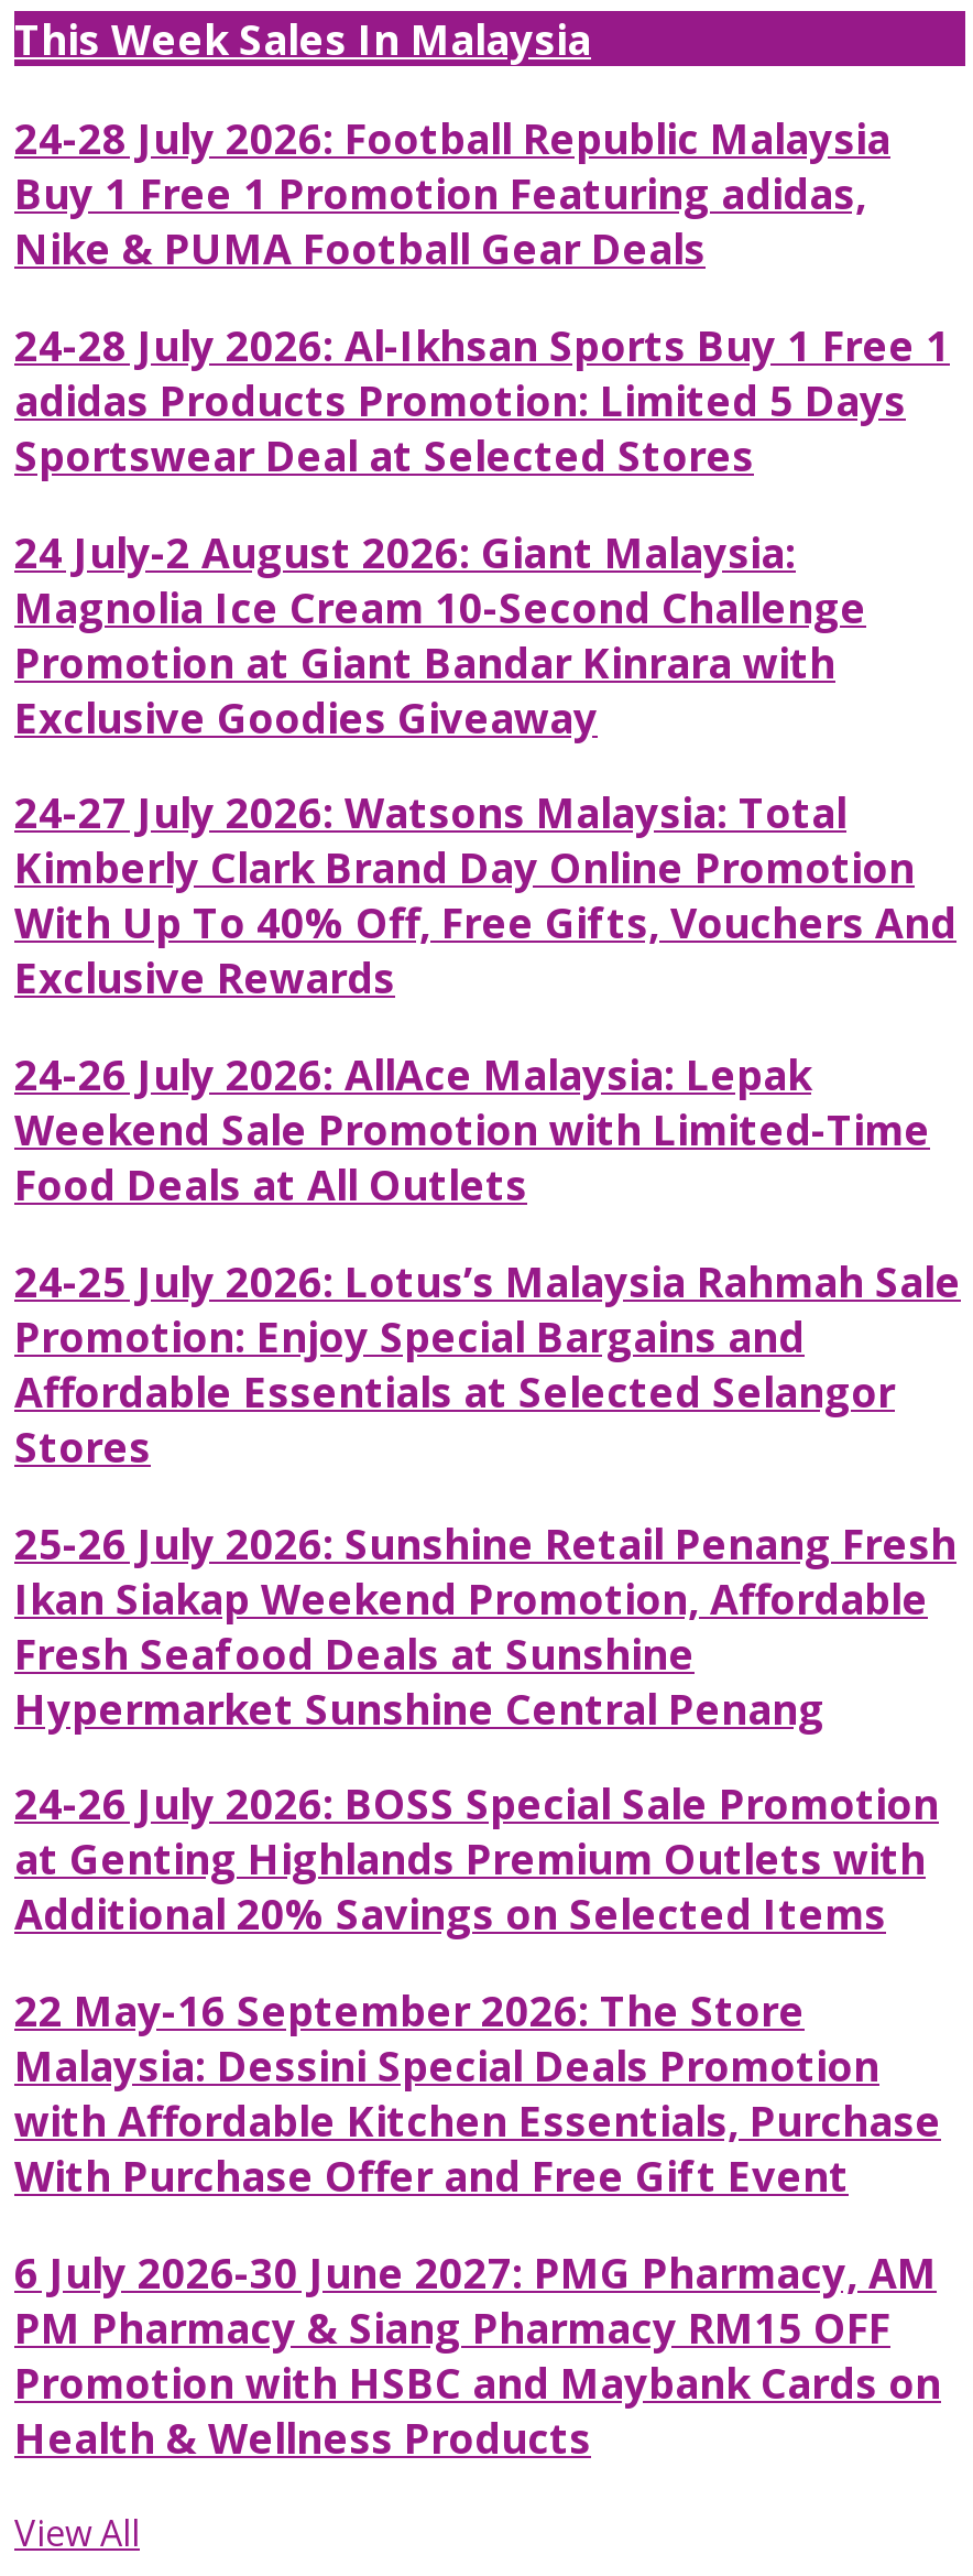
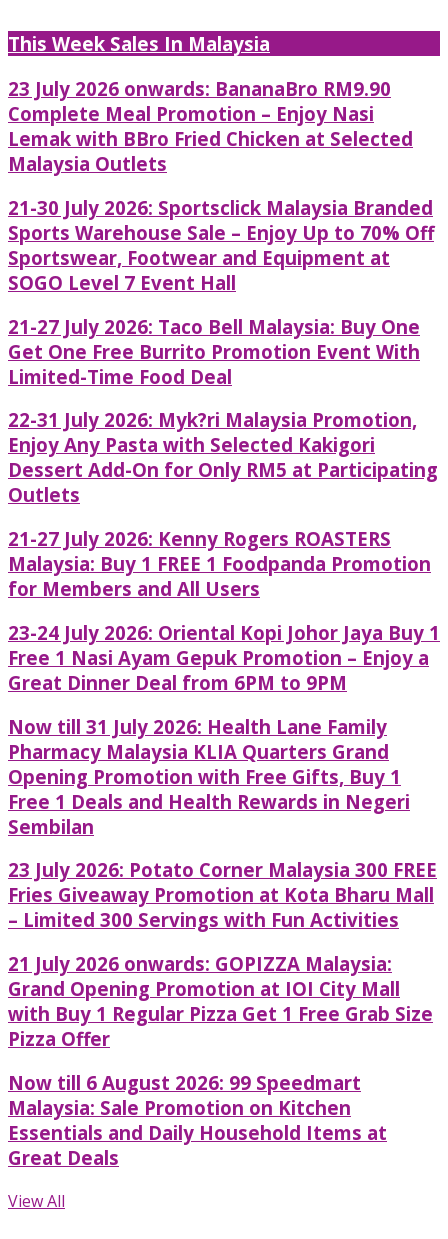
[14,111,890,276] 24-28 July 2026: Football Republic Malaysia | Buy 1 Free 1 Promotion Featuring adidas, | Nike & PUMA Football Gear Deals -> [8,76,413,176] 23 July 2026 onwards: BananaBro RM9.90 | Complete Meal Promotion – Enjoy Nasi | Lemak with BBro Fried Chicken at Selected | Malaysia Outlets
[14,317,950,482] 24-28 July 2026: Al-Ikhsan Sports Buy 1 Free 1 | adidas Products Promotion: Limited 5 Days | Sportswear Deal at Selected Stores -> [8,195,434,295] 21-30 July 2026: Sportsclick Malaysia Branded | Sports Warehouse Sale – Enjoy Up to 70% Off | Sportswear, Footwear and Equipment at | SOGO Level 7 Event Hall
[14,524,866,744] 24 July-2 August 2026: Giant Malaysia: | Magnolia Ice Cream 10-Second Challenge | Promotion at Giant Bandar Kinrara with | Exclusive Goodies Giveaway -> [8,314,420,389] 21-27 July 2026: Taco Bell Malaysia: Buy One | Get One Free Burrito Promotion Event With | Limited-Time Food Deal
[14,785,956,1005] 24-27 July 2026: Watsons Malaysia: Total | Kimberly Clark Brand Day Online Promotion | With Up To 40% Off, Free Gifts, Vouchers And | Exclusive Rewards -> [8,407,438,507] 22-31 July 2026: Myk?ri Malaysia Promotion, | Enjoy Any Pasta with Selected Kakigori | Dessert Add-On for Only RM5 at Participating | Outlets
[14,1046,930,1212] 24-26 July 2026: AllAce Malaysia: Lepak | Weekend Sale Promotion with Limited-Time | Food Deals at All Outlets -> [8,526,431,601] 21-27 July 2026: Kenny Rogers ROASTERS | Malaysia: Buy 1 FREE 1 Foodpanda Promotion | for Members and All Users
[14,1253,961,1473] 24-25 July 2026: Lotus’s Malaysia Rahmah Sale | Promotion: Enjoy Special Bargains and | Affordable Essentials at Selected Selangor | Stores -> [8,620,440,695] 23-24 July 2026: Oriental Kopi Johor Jaya Buy 1 | Free 1 Nasi Ayam Gepuk Promotion – Enjoy a | Great Dinner Deal from 6PM to 9PM
[14,1514,956,1735] 25-26 July 2026: Sunshine Retail Penang Fresh | Ikan Siakap Weekend Promotion, Affordable | Fresh Seafood Deals at Sunshine | Hypermarket Sunshine Central Penang -> [8,713,410,838] Now till 31 July 2026: Health Lane Family | Pharmacy Malaysia KLIA Quarters Grand | Opening Promotion with Free Gifts, Buy 1 | Free 1 Deals and Health Rewards in Negeri | Sembilan
[14,1776,939,1941] 24-26 July 2026: BOSS Special Sale Promotion | at Genting Highlands Premium Outlets with | Additional 20% Savings on Selected Items -> [8,857,437,932] 23 July 2026: Potato Corner Malaysia 300 FREE | Fries Giveaway Promotion at Kota Bharu Mall | – Limited 300 Servings with Fun Activities
[14,1982,941,2203] 22 May-16 September 2026: The Store | Malaysia: Dessini Special Deals Promotion | with Affordable Kitchen Essentials, Purchase | With Purchase Offer and Free Gift Event -> [8,951,433,1051] 21 July 2026 onwards: GOPIZZA Malaysia: | Grand Opening Promotion at IOI City Mall | with Buy 1 Regular Pizza Get 1 Free Grab Size | Pizza Offer
[14,2244,941,2464] 6 July 2026-30 June 2027: PMG Pharmacy, AM | PM Pharmacy & Siang Pharmacy RM15 OFF | Promotion with HSBC and Maybank Cards on | Health & Wellness Products -> [8,1070,387,1170] Now till 6 August 2026: 99 Speedmart | Malaysia: Sale Promotion on Kitchen | Essentials and Daily Household Items at | Great Deals

